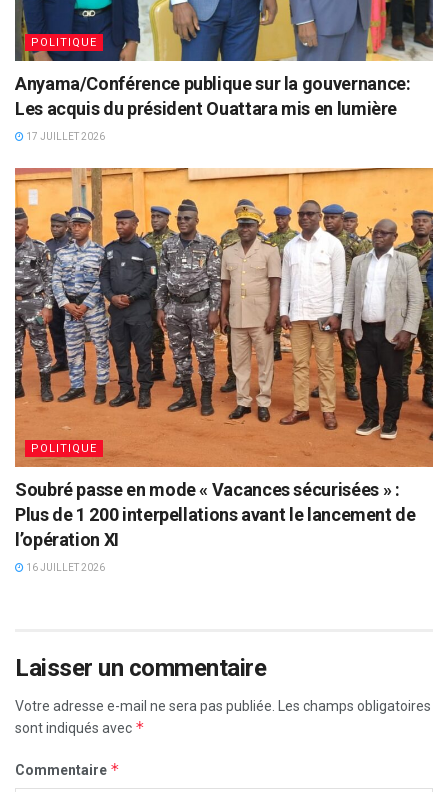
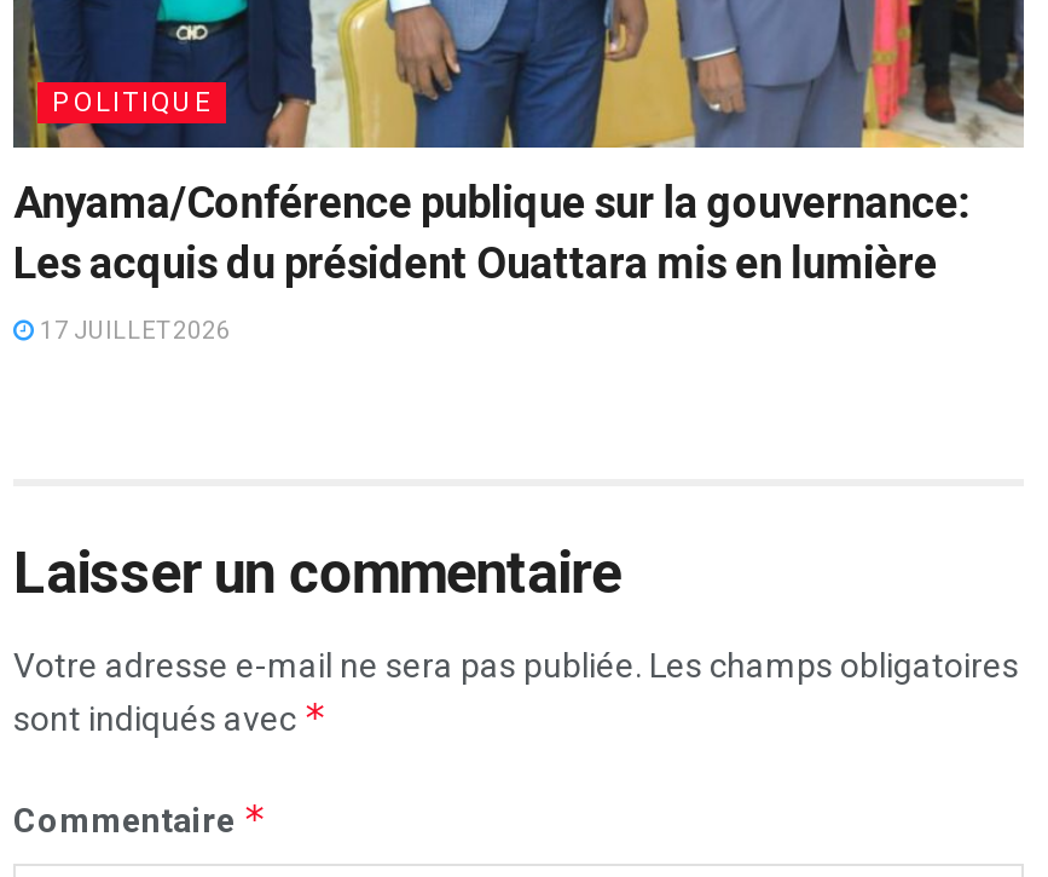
[14,167,434,572] [image] | POLITIQUE | Soubré passe en mode « Vacances sécurisées » : | Plus de 1 200 interpellations avant le lancement de | l’opération XI | 16 JUILLET 2026 -> none

